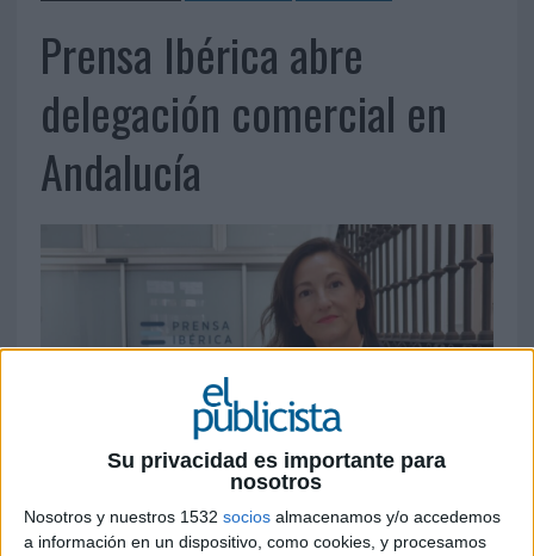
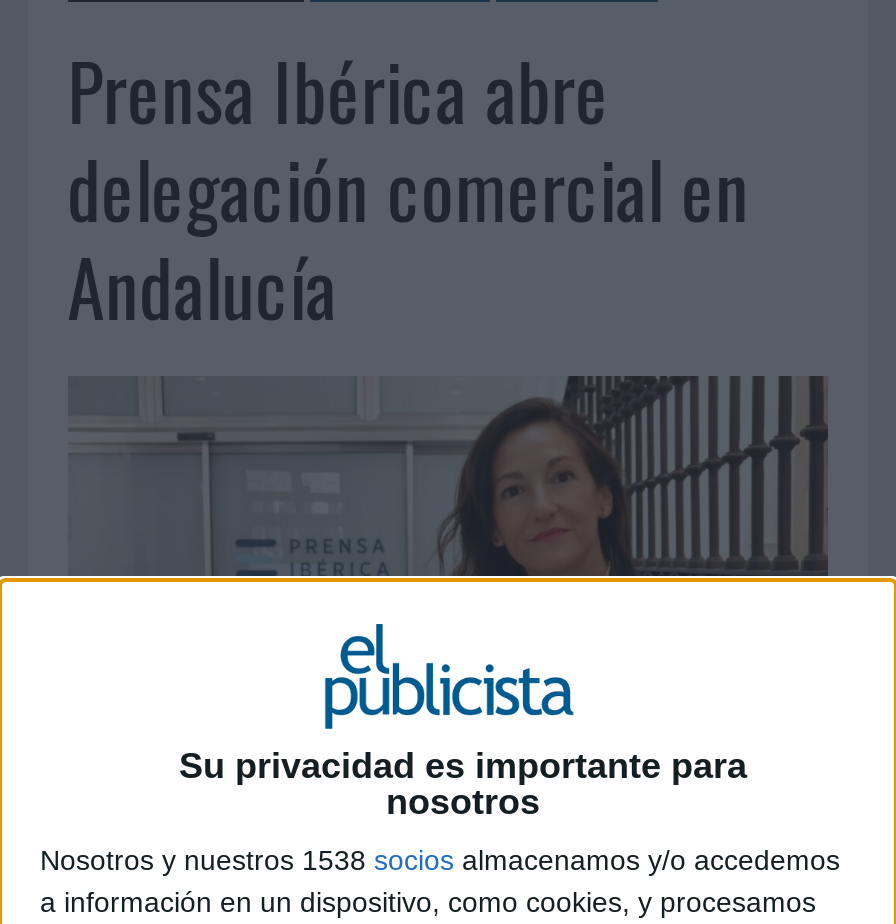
[24,507,501,527] Nosotros y nuestros 1532 socios almacenamos y/o accedemos -> [40,843,840,875] Nosotros y nuestros 1538 socios almacenamos y/o accedemos

